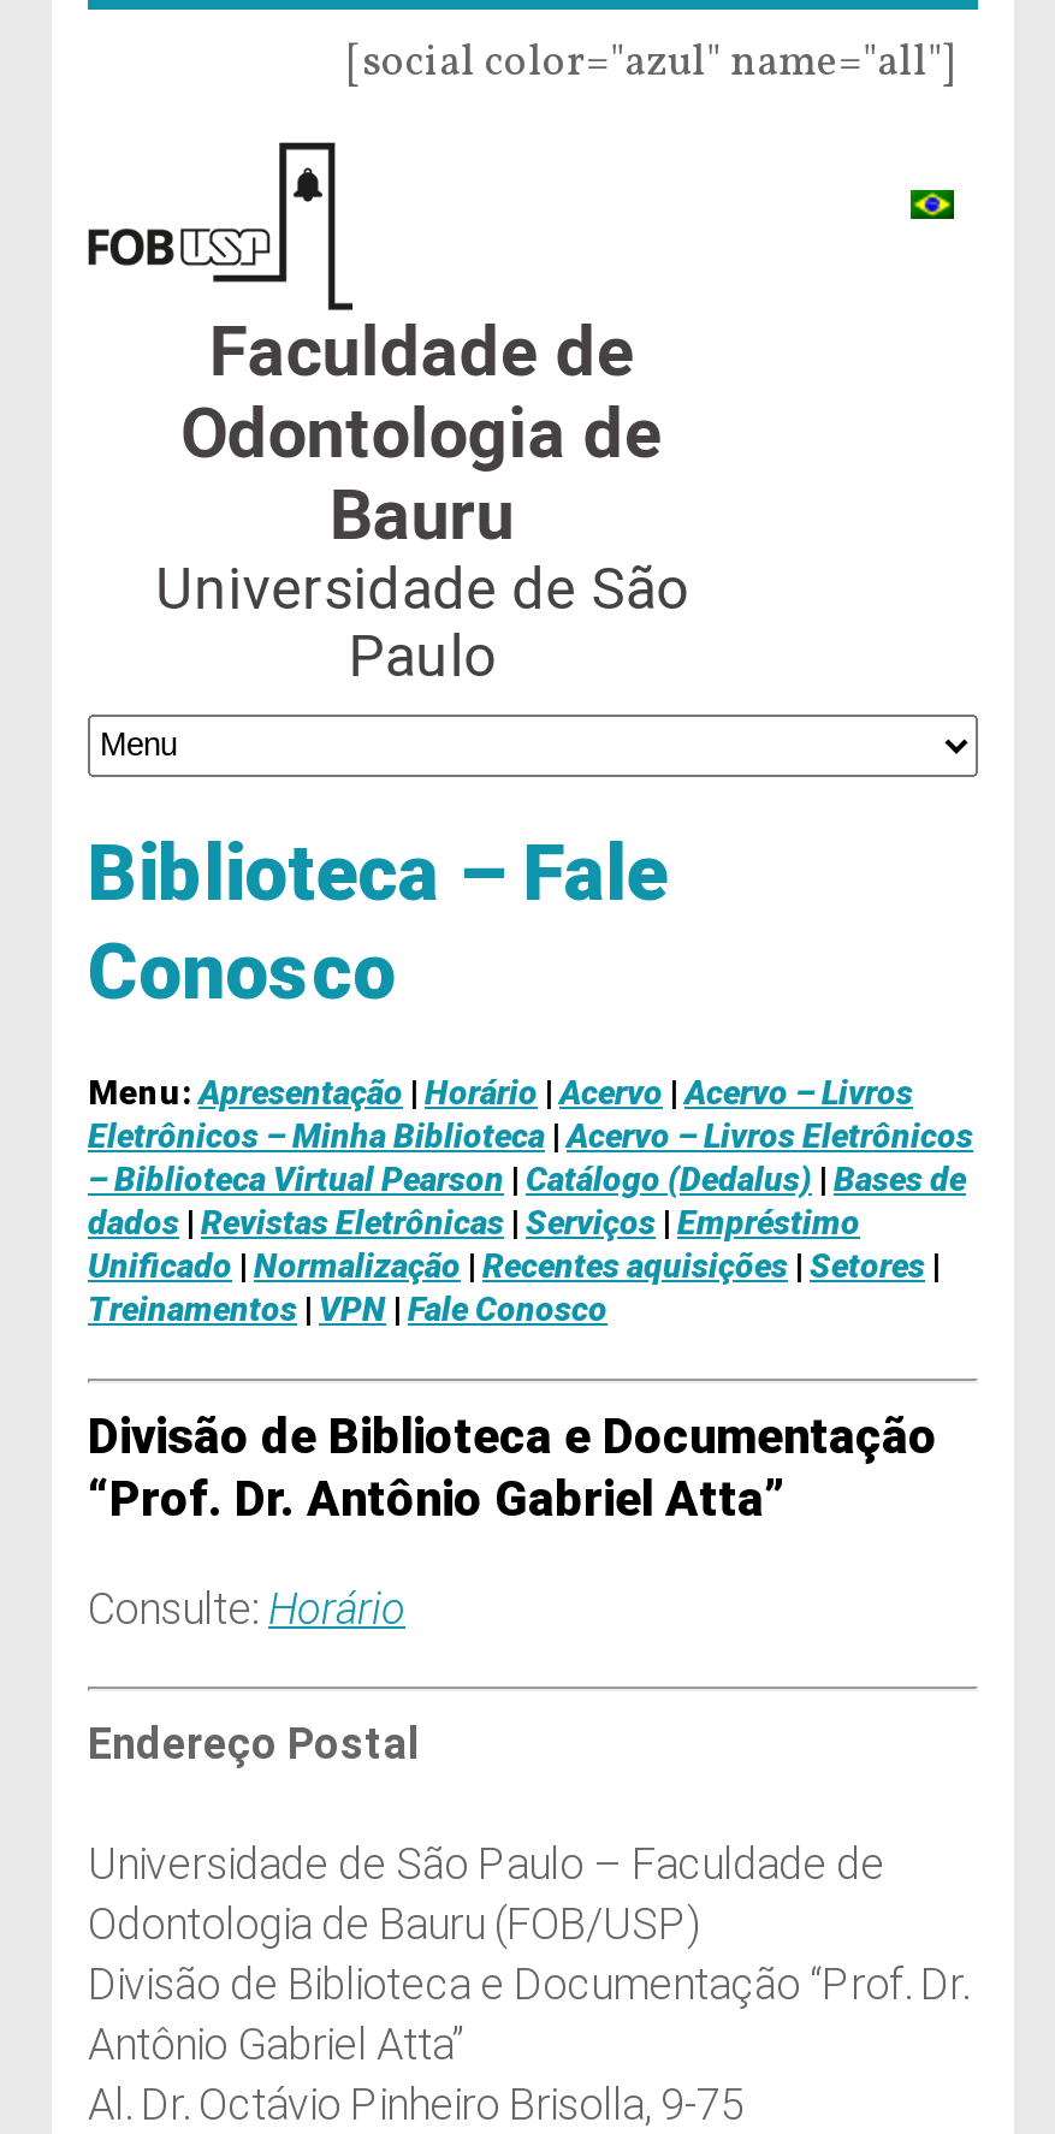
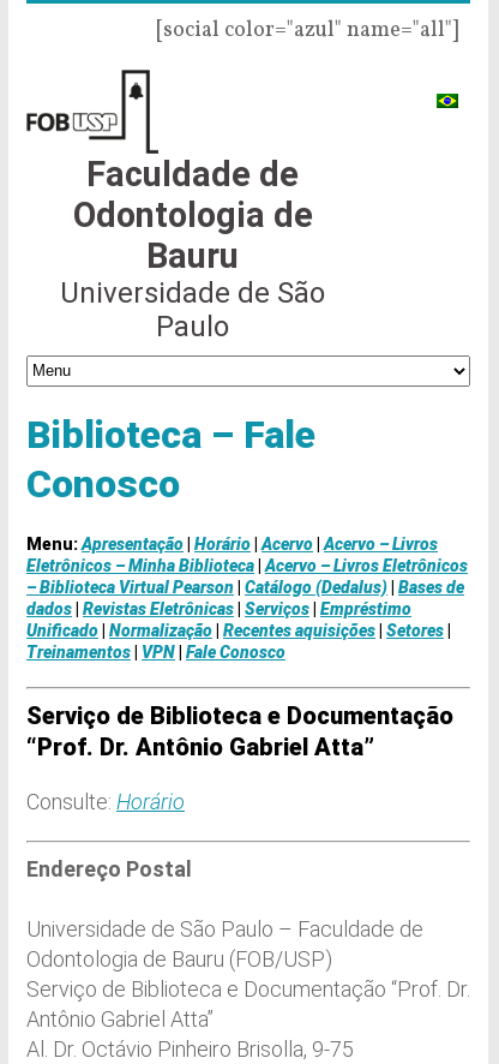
[88,1407,937,1464] Divisão de Biblioteca e Documentação -> [26,701,453,730] Serviço de Biblioteca e Documentação
[88,1958,968,2008] Divisão de Biblioteca e Documentação “Prof. Dr. -> [26,976,470,1001] Serviço de Biblioteca e Documentação “Prof. Dr.

